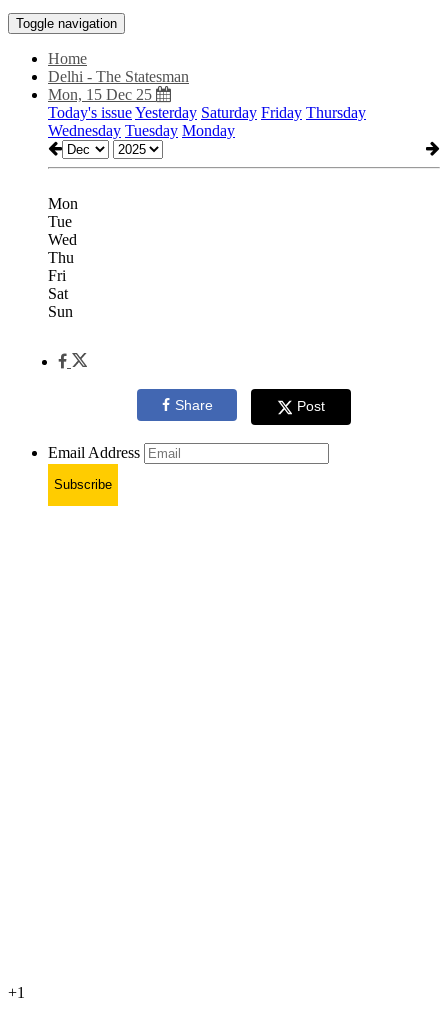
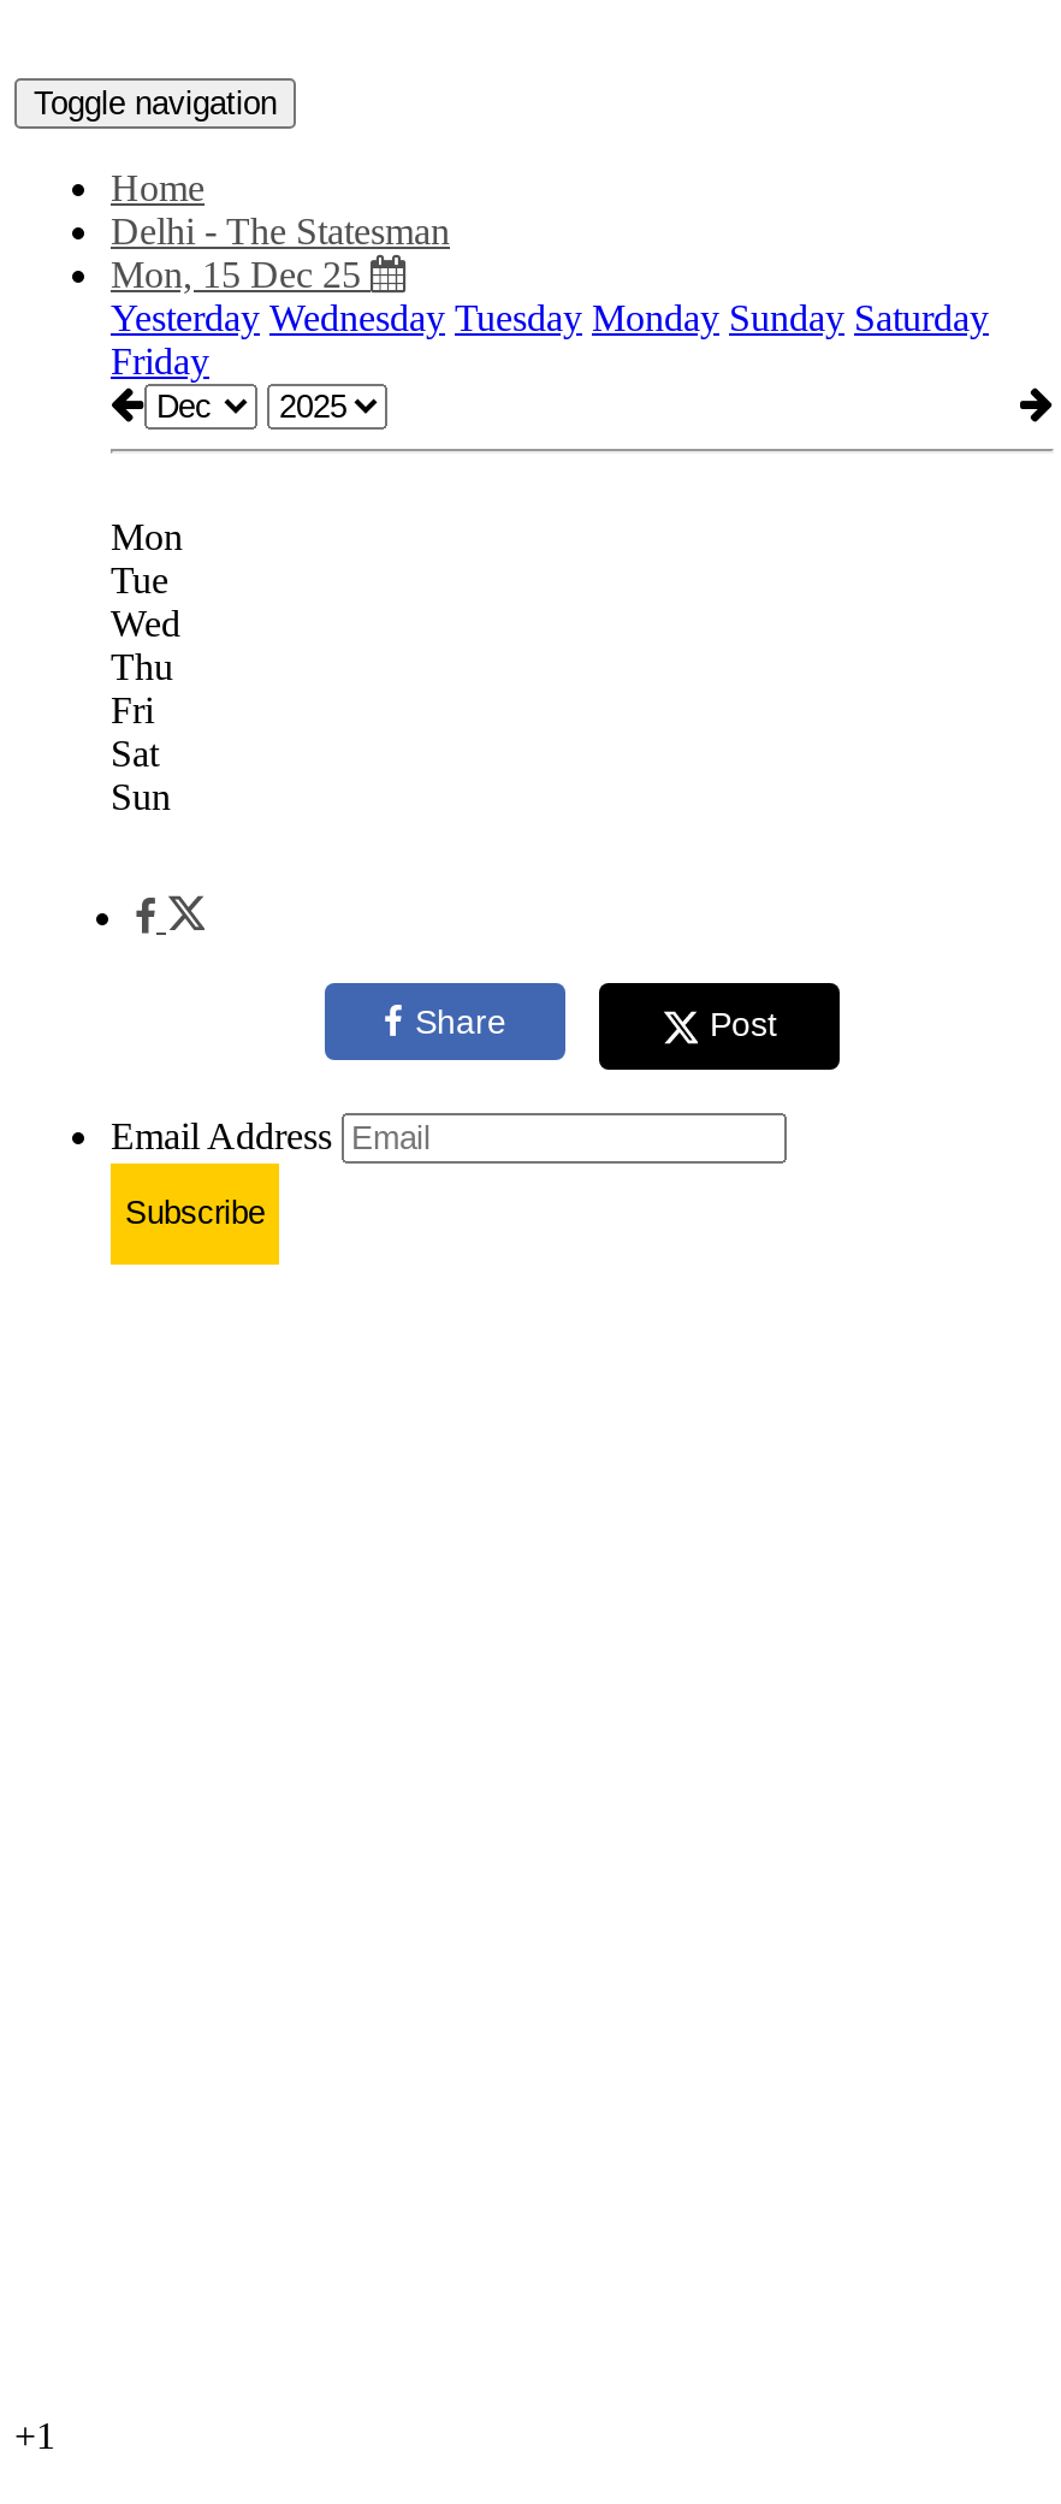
[48,104,366,139] Today's issue Yesterday Saturday Friday Thursday | Wednesday Tuesday Monday -> [111,297,989,381] Yesterday Wednesday Tuesday Monday Sunday Saturday | Friday

